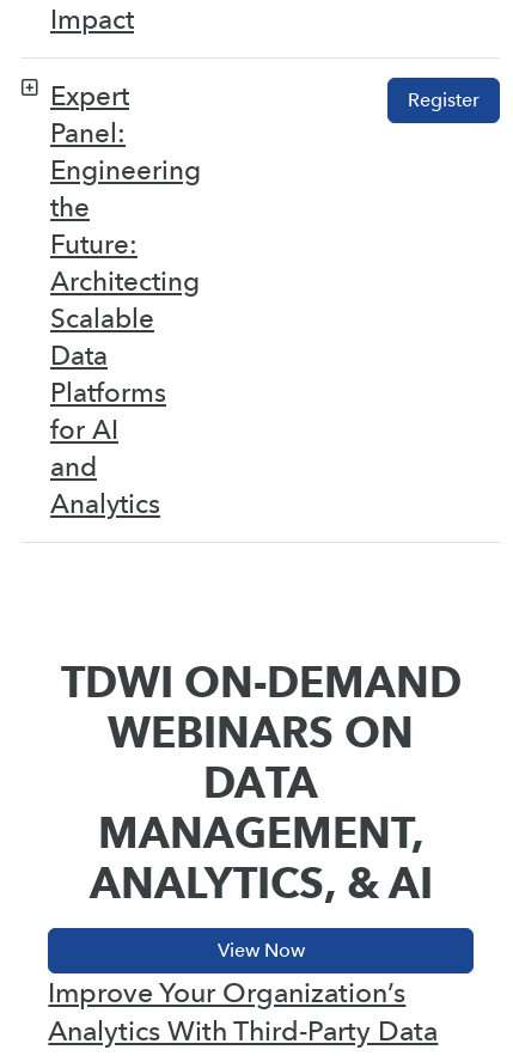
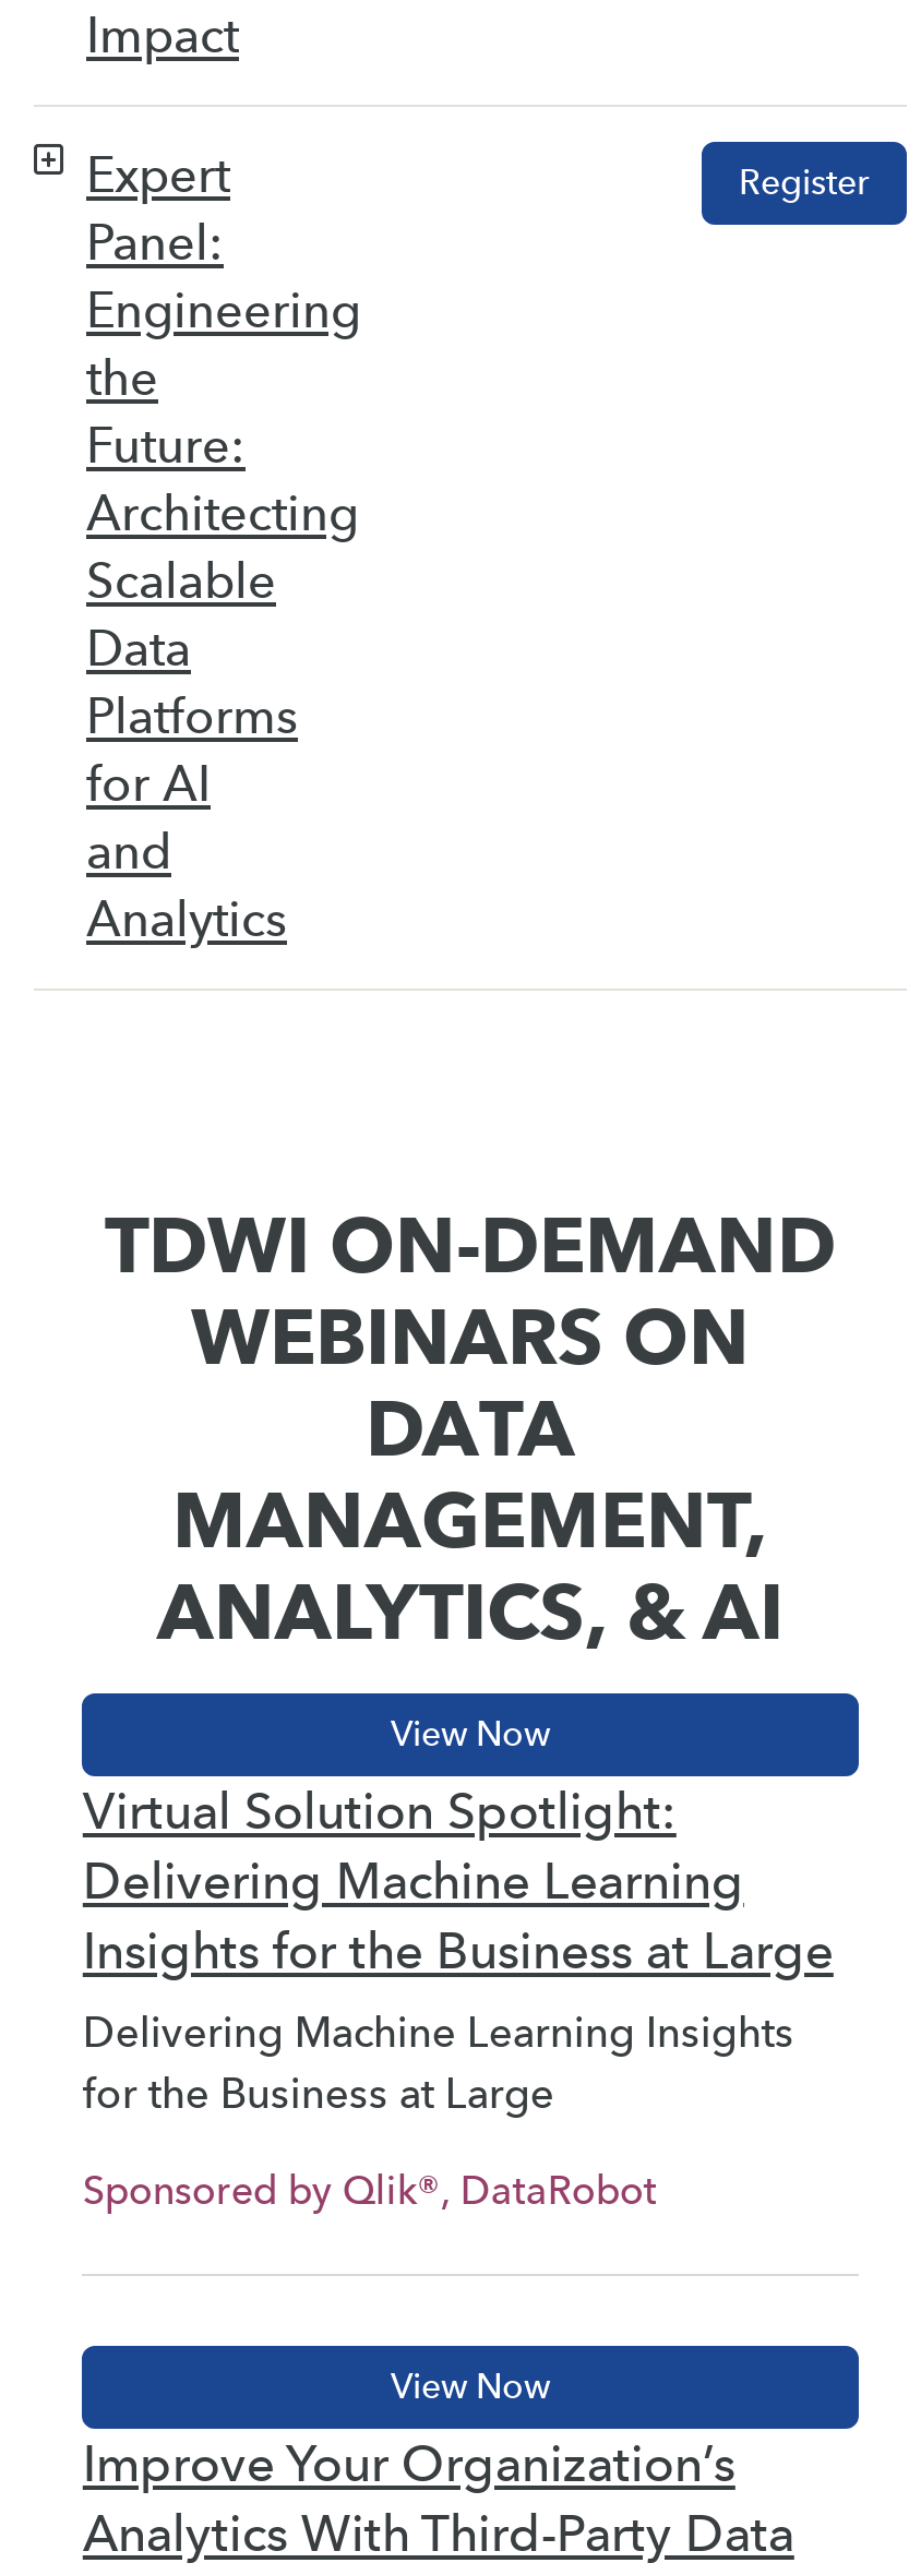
none -> [83,1780,833,2215] Virtual Solution Spotlight: | Delivering Machine Learning | Insights for the Business at Large | Delivering Machine Learning Insights | for the Business at Large | Sponsored by Qlik®, DataRobot

